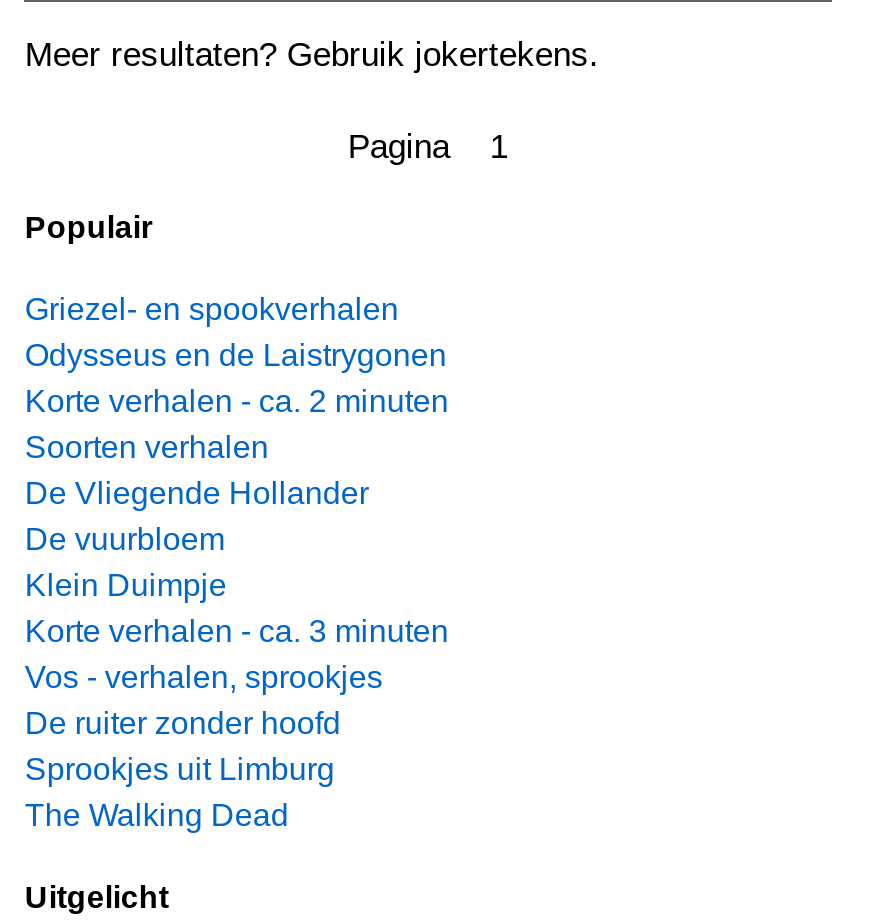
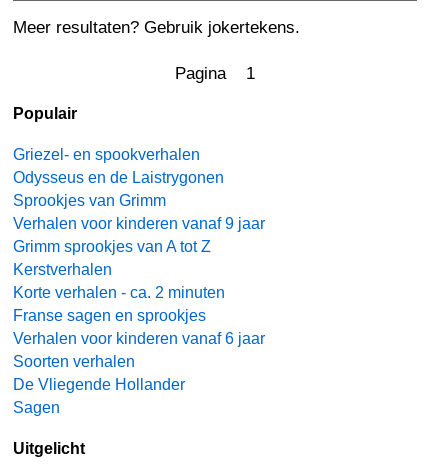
none -> [13,192,265,278] Sprookjes van Grimm | Verhalen voor kinderen vanaf 9 jaar | Grimm sprookjes van A tot Z | Kerstverhalen
moved [25,385,449,419] -> [13,284,225,301]: Korte verhalen - ca. 2 minuten
none -> [13,307,265,347] Franse sagen en sprookjes | Verhalen voor kinderen vanaf 6 jaar
moved [25,431,369,511] -> [13,353,185,393]: Soorten verhalen | De Vliegende Hollander
[25,523,449,833] De vuurbloem | Klein Duimpje | Korte verhalen - ca. 3 minuten | Vos - verhalen, sprookjes | De ruiter zonder hoofd | Sprookjes uit Limburg | The Walking Dead -> [13,399,60,416] Sagen

